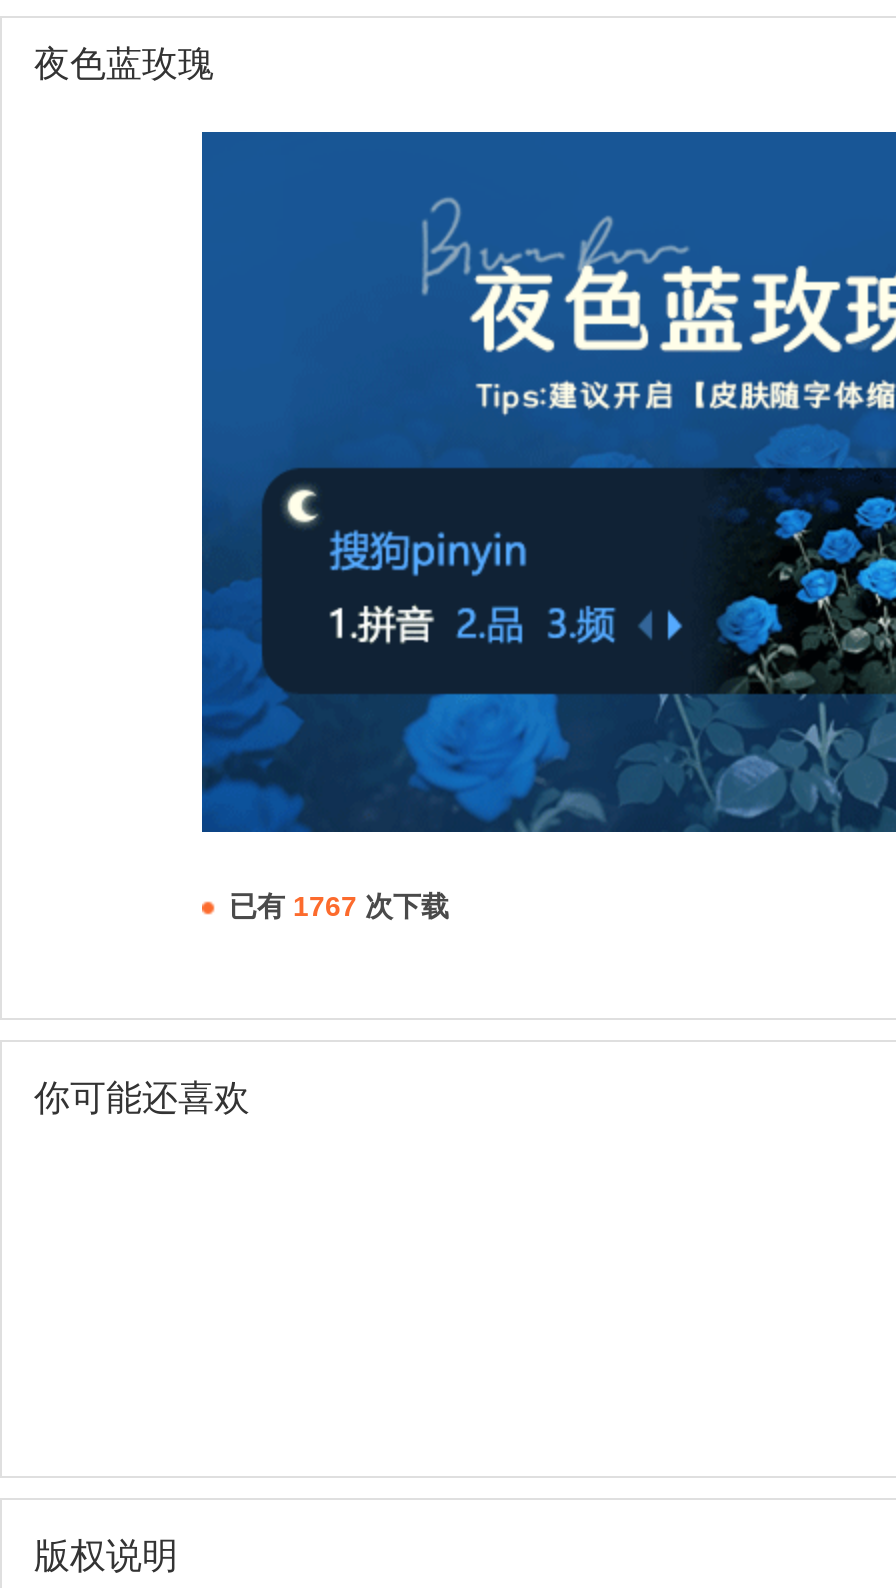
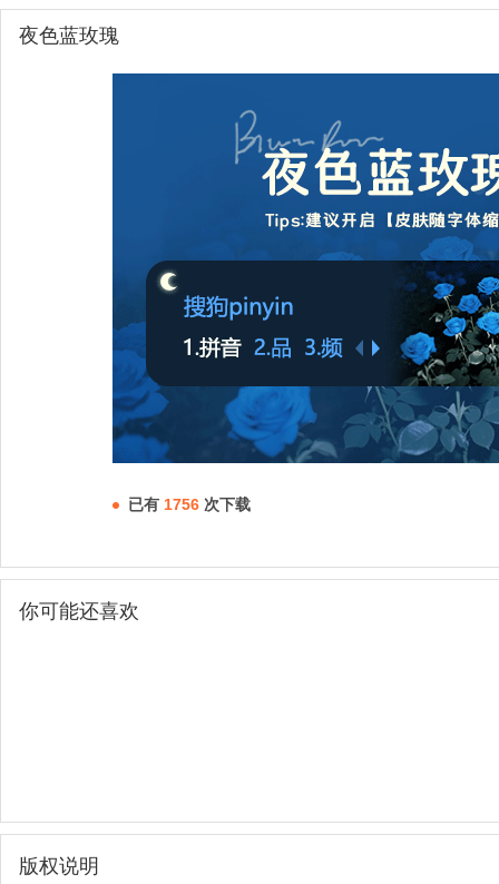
[229,890,449,922] 已有1767次下载 -> [128,495,250,513] 已有1756次下载

